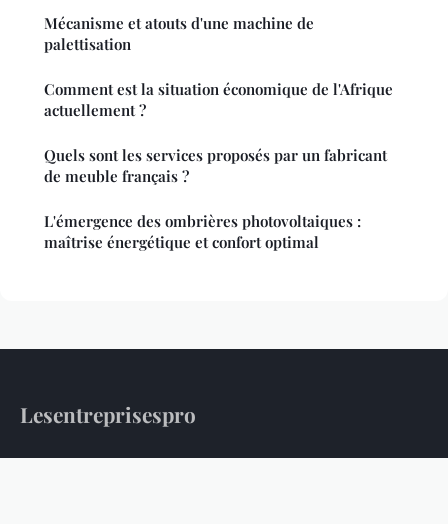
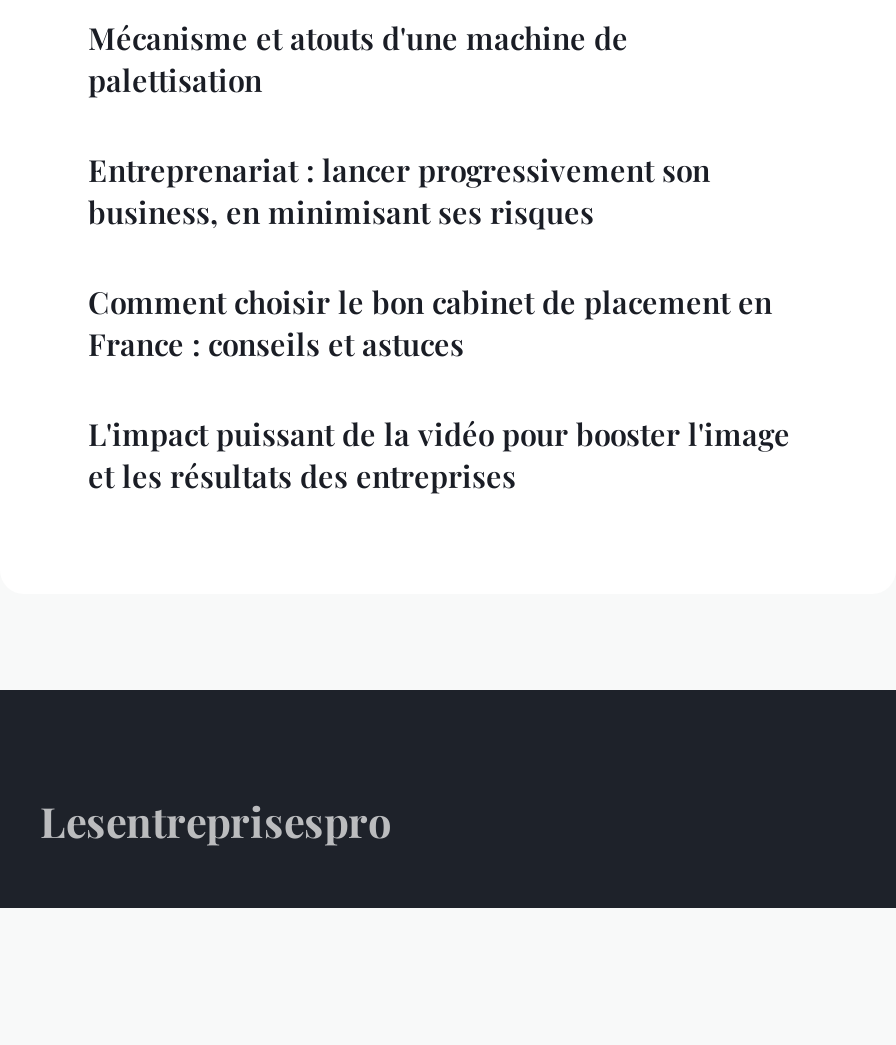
[44,79,393,120] Comment est la situation économique de l'Afrique | actuellement ? -> [88,151,710,233] Entreprenariat : lancer progressivement son | business, en minimisant ses risques
[44,145,387,186] Quels sont les services proposés par un fabricant | de meuble français ? -> [88,283,772,365] Comment choisir le bon cabinet de placement en | France : conseils et astuces
[44,211,361,252] L'émergence des ombrières photovoltaiques : | maîtrise énergétique et confort optimal -> [88,415,790,497] L'impact puissant de la vidéo pour booster l'image | et les résultats des entreprises

